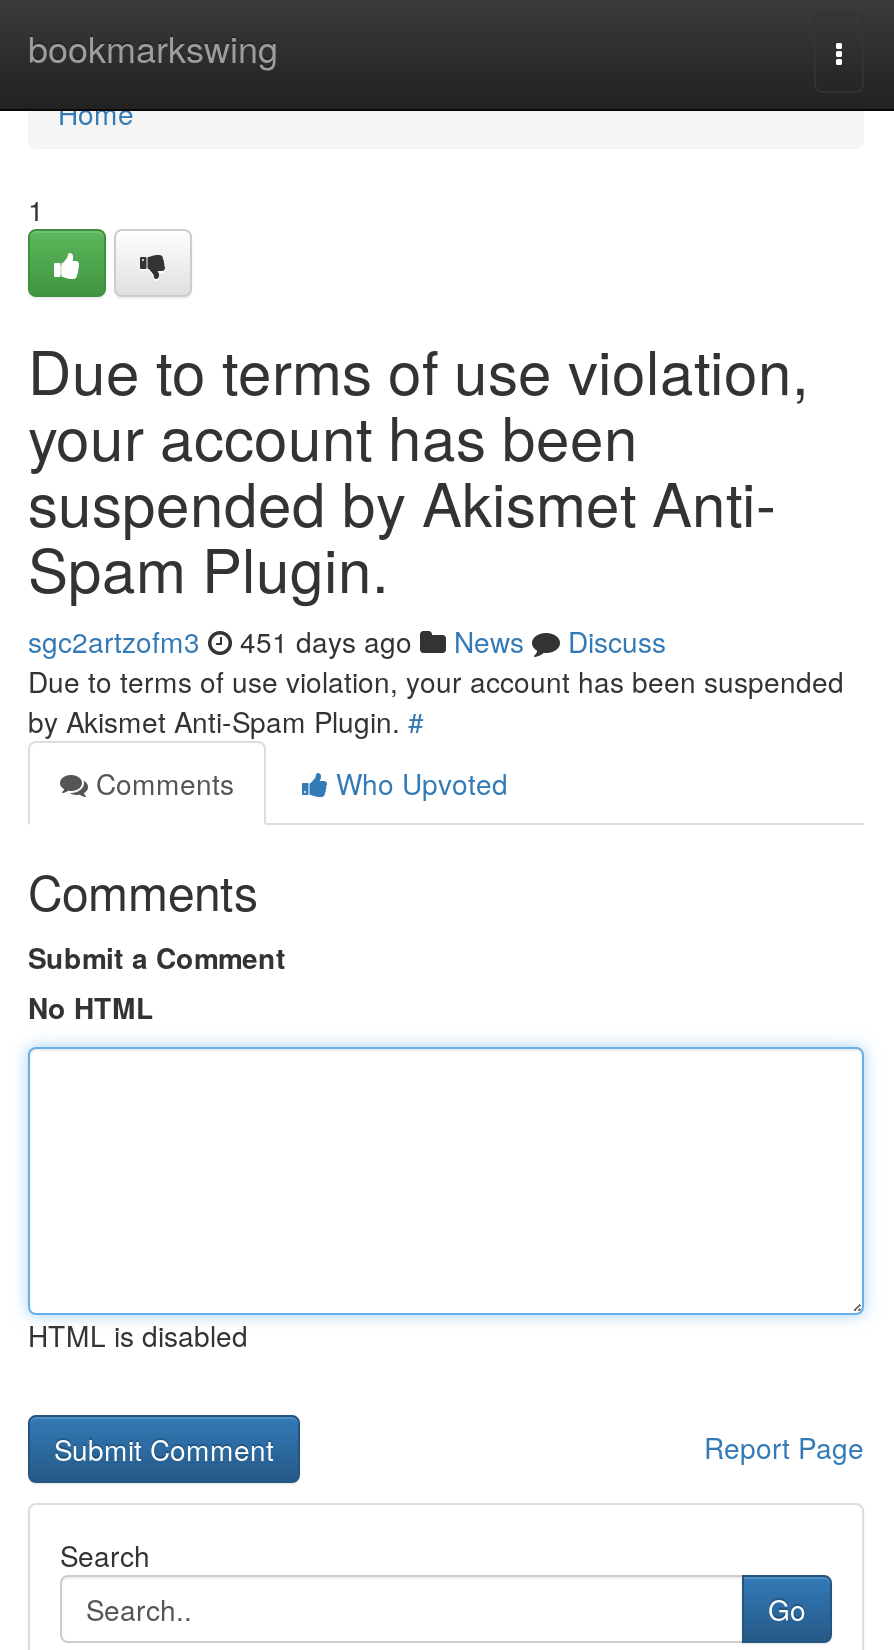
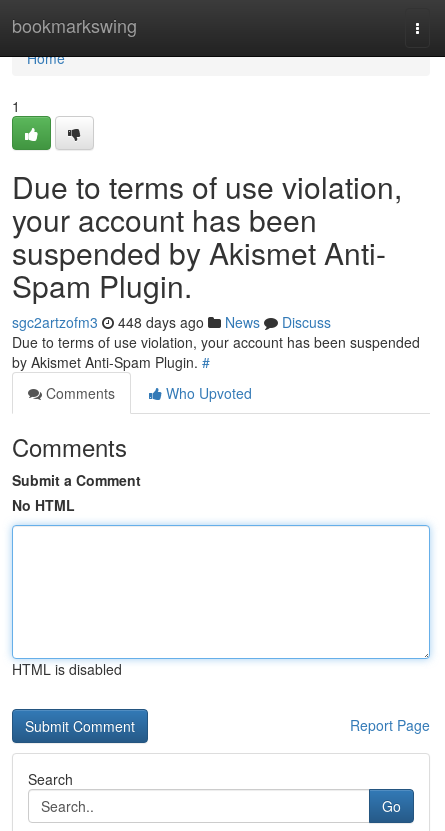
[28,621,666,661] sgc2artzofm3 451 days ago News Discuss -> [12,312,331,332] sgc2artzofm3 448 days ago News Discuss

